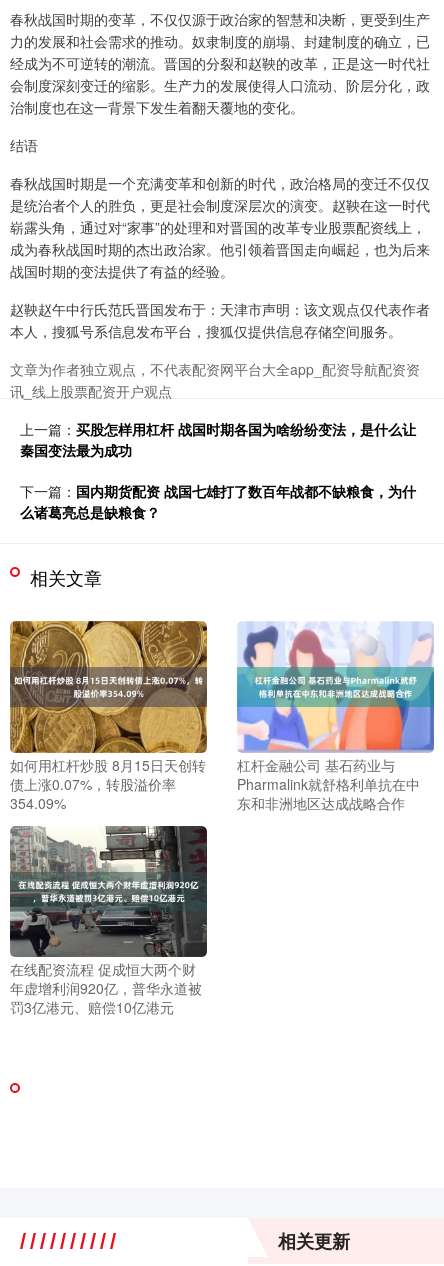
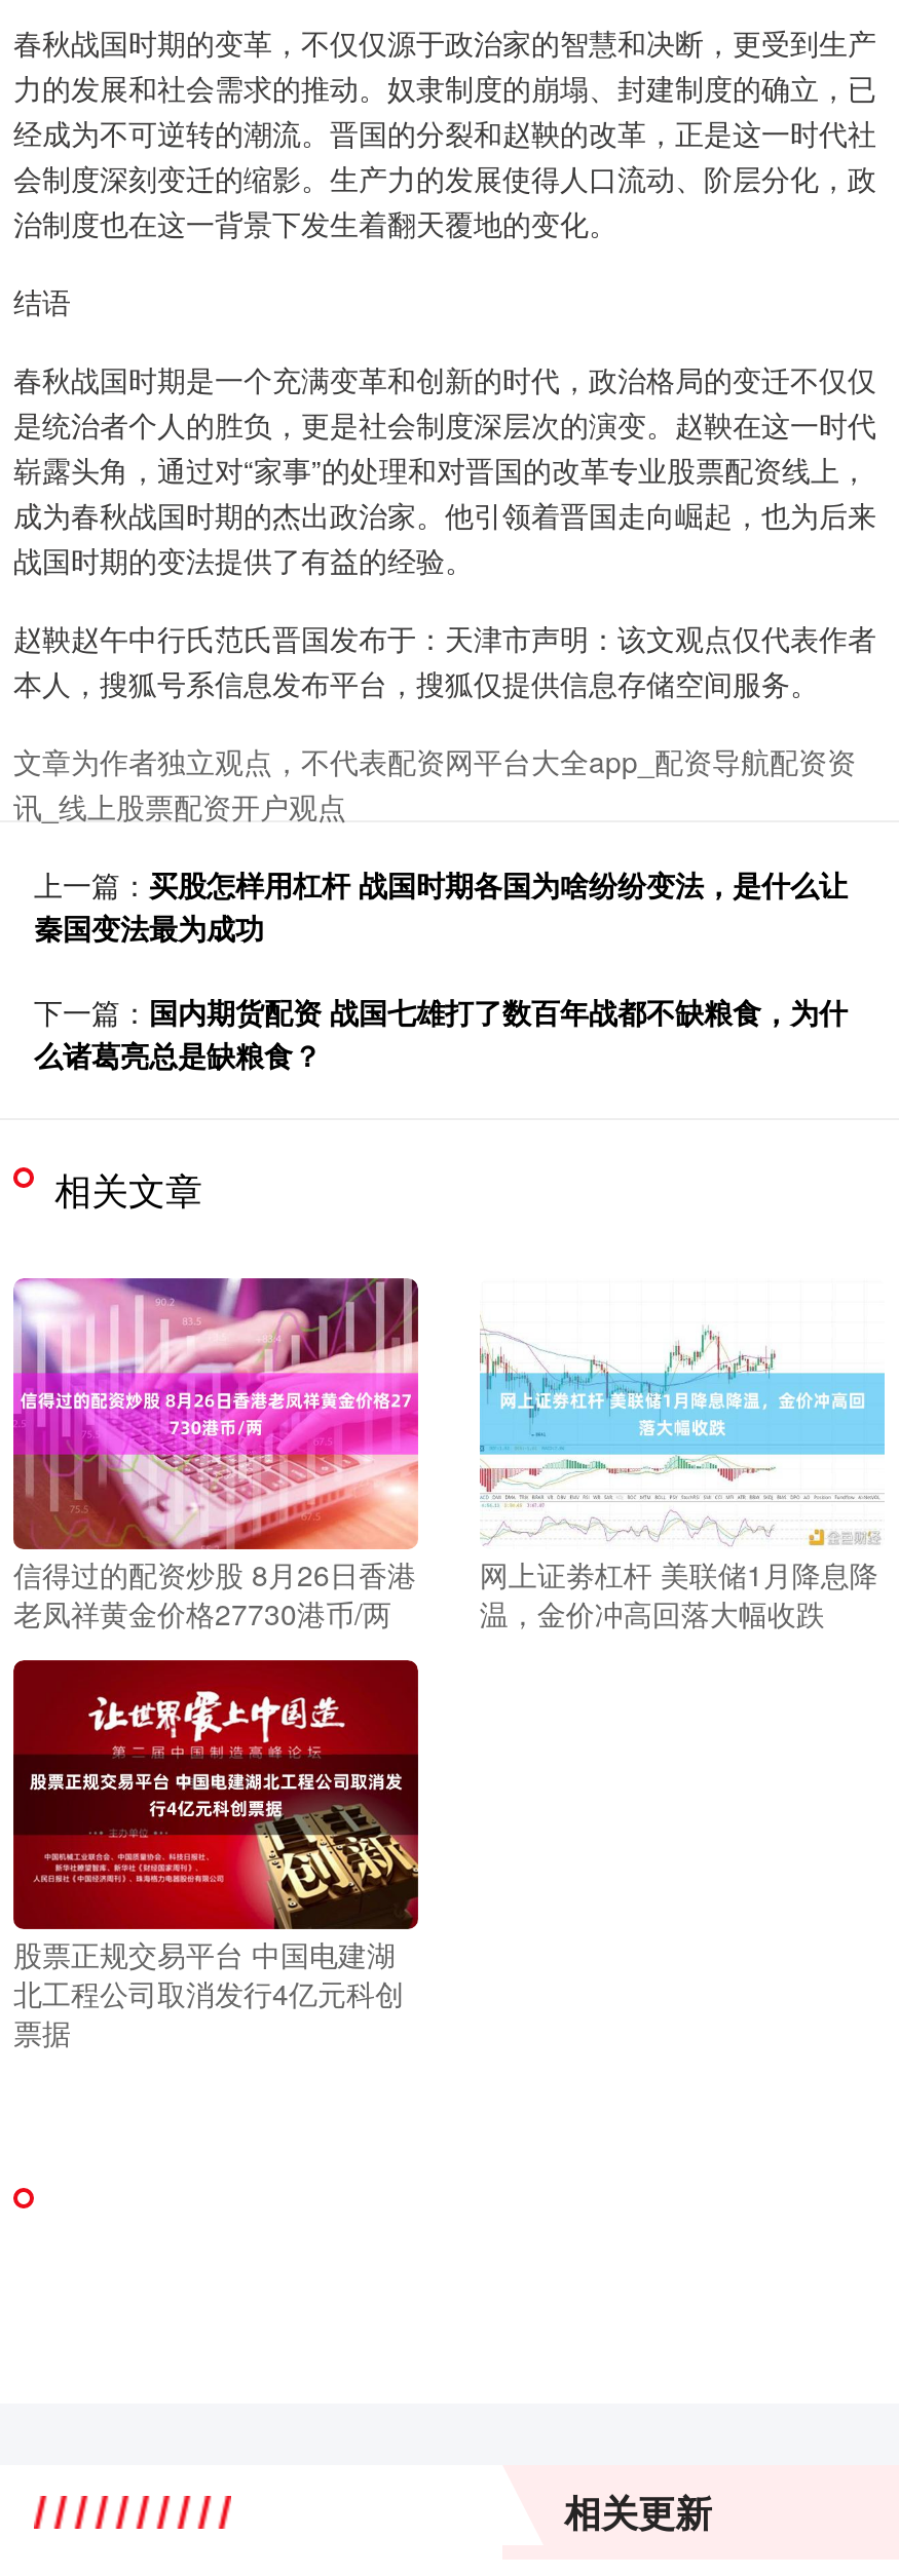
[9,620,208,813] [image] | 如何用杠杆炒股 8月15日天创转 | 债上涨0.07%，转股溢价率 | 354.09% -> [11,1276,420,1633] [image] | 信得过的配资炒股 8月26日香港 | 老凤祥黄金价格27730港币/两
[237,621,435,813] [image] | 杠杆金融公司 基石药业与 | Pharmalink就舒格利单抗在中 | 东和非洲地区达成战略合作 -> [480,1280,885,1633] [image] | 网上证劵杠杆 美联储1月降息降 | 温，金价冲高回落大幅收跌
[9,825,208,1017] [image] | 在线配资流程 促成恒大两个财 | 年虚增利润920亿，普华永道被 | 罚3亿港元、赔偿10亿港元 -> [11,1658,418,2052] [image] | 股票正规交易平台 中国电建湖 | 北工程公司取消发行4亿元科创 | 票据

